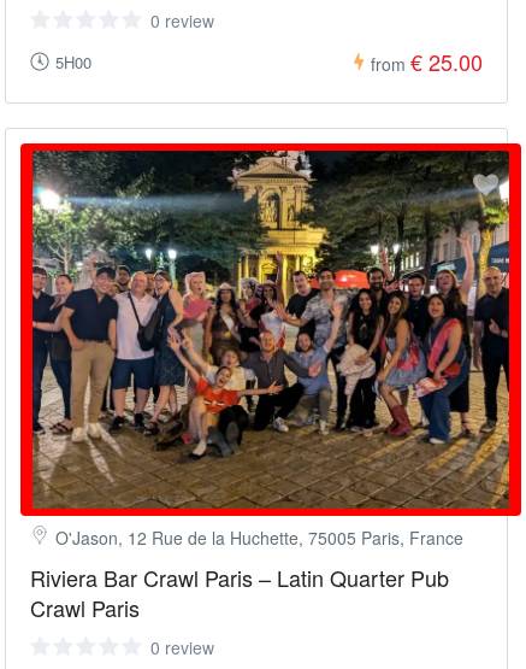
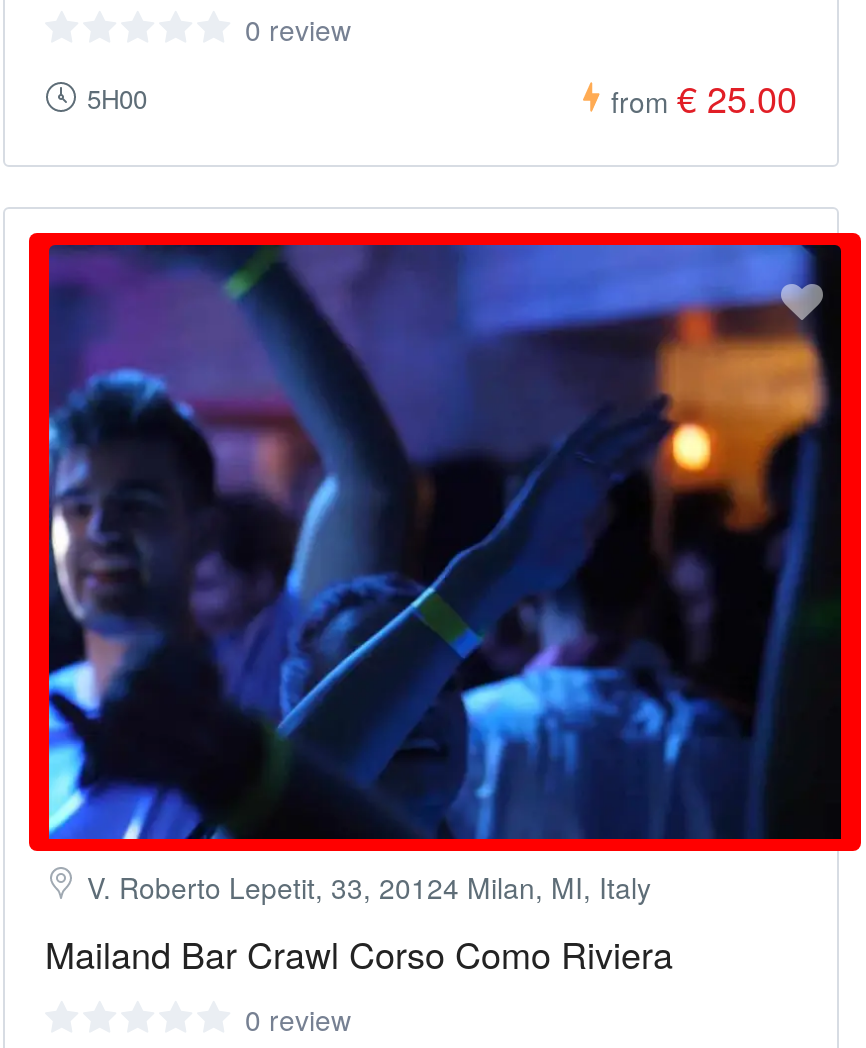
[30,149,510,623] [image] | O'Jason, 12 Rue de la Huchette, 75005 Paris, France | Riviera Bar Crawl Paris – Latin Quarter Pub | Crawl Paris -> [45,243,843,979] [image] | V. Roberto Lepetit, 33, 20124 Milan, MI, Italy | Mailand Bar Crawl Corso Como Riviera

